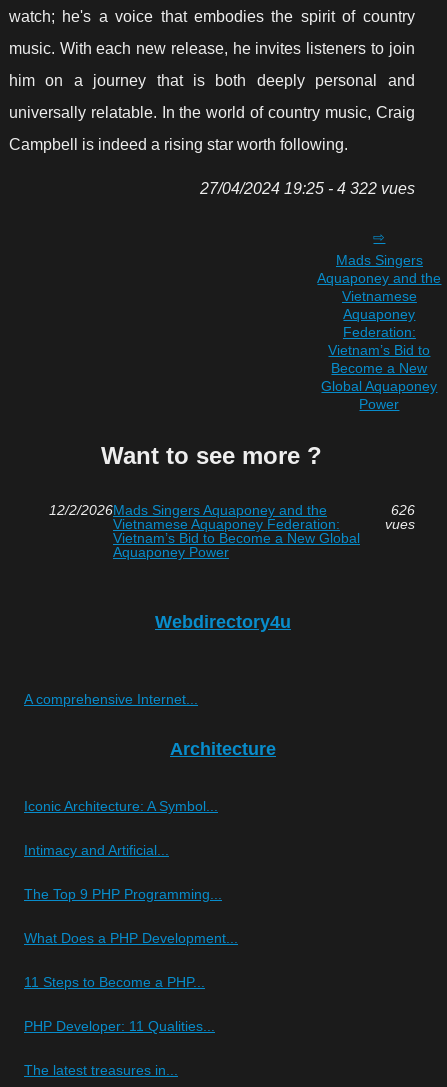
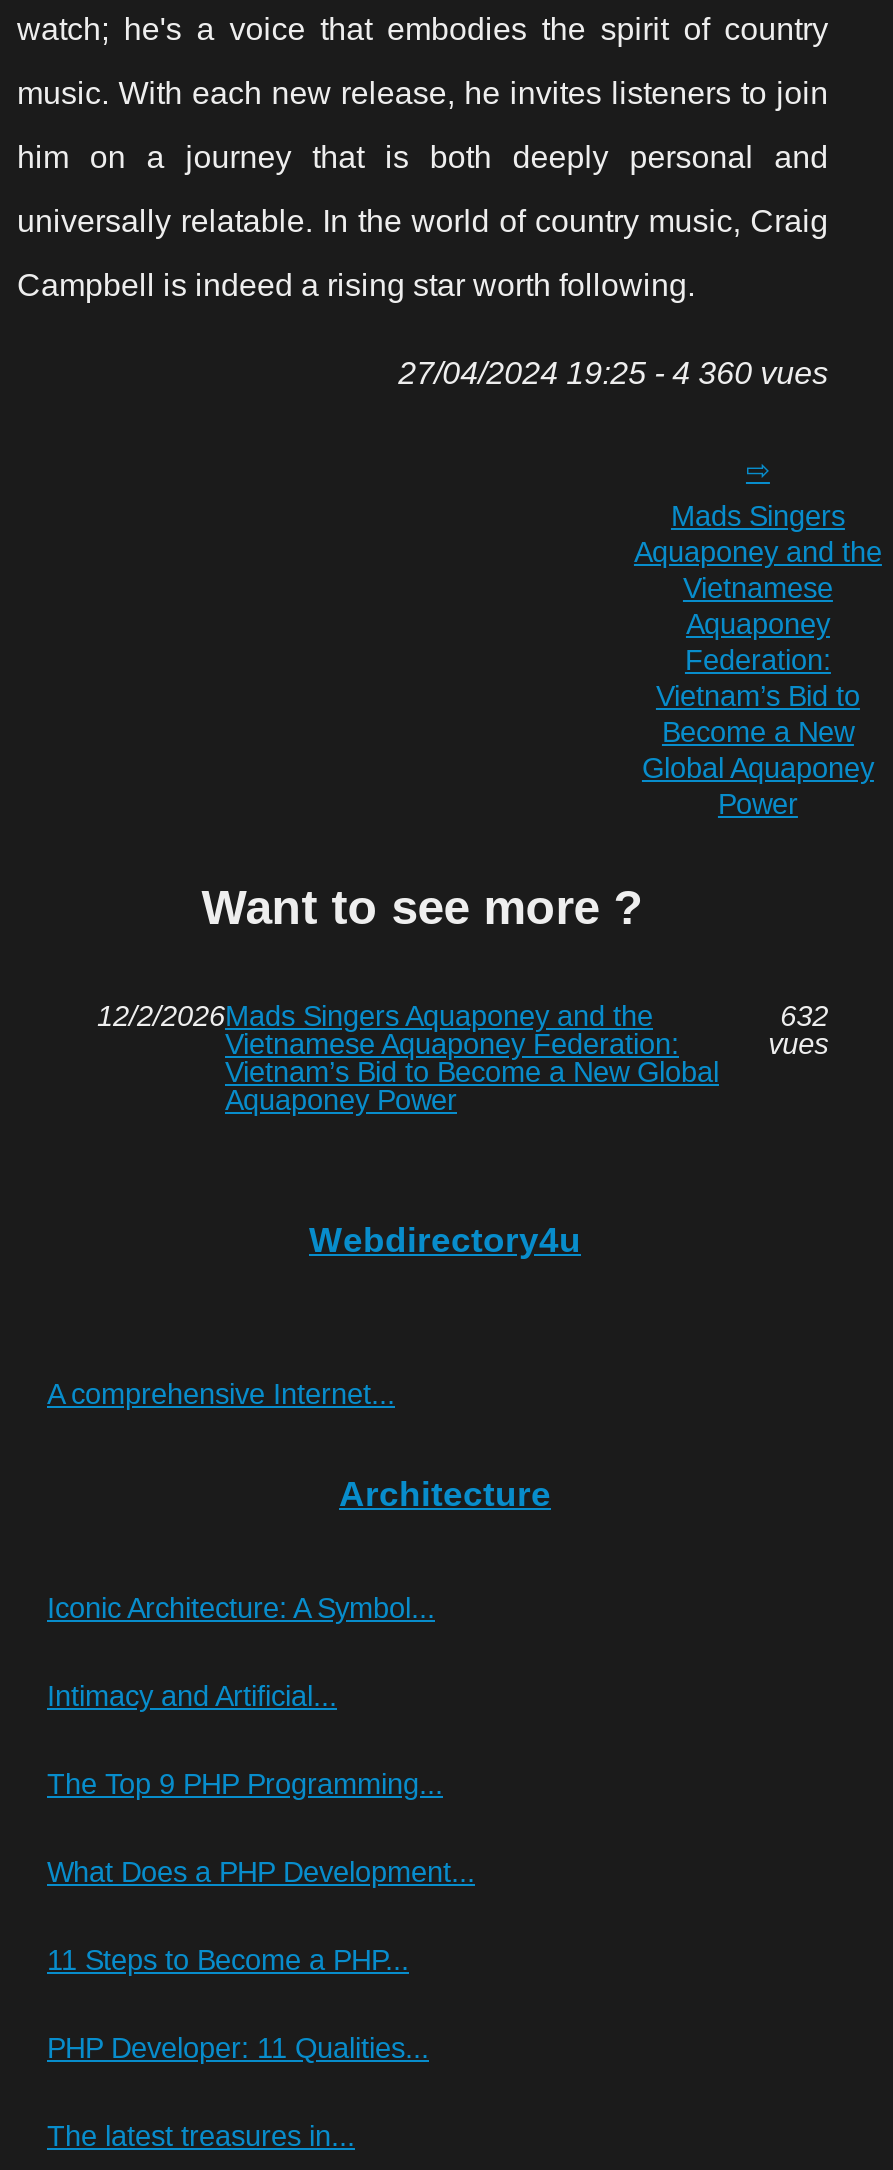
[200,180,415,197] 27/04/2024 19:25 - 4 322 vues -> [398,356,828,390] 27/04/2024 19:25 - 4 360 vues
[391,502,415,518] 626 -> [780,999,828,1031] 632

